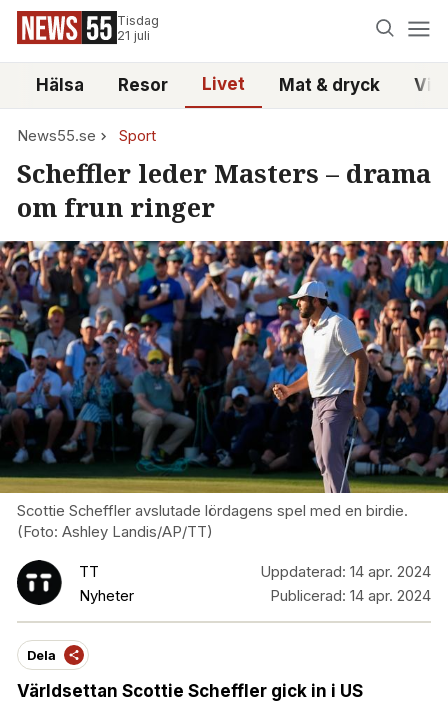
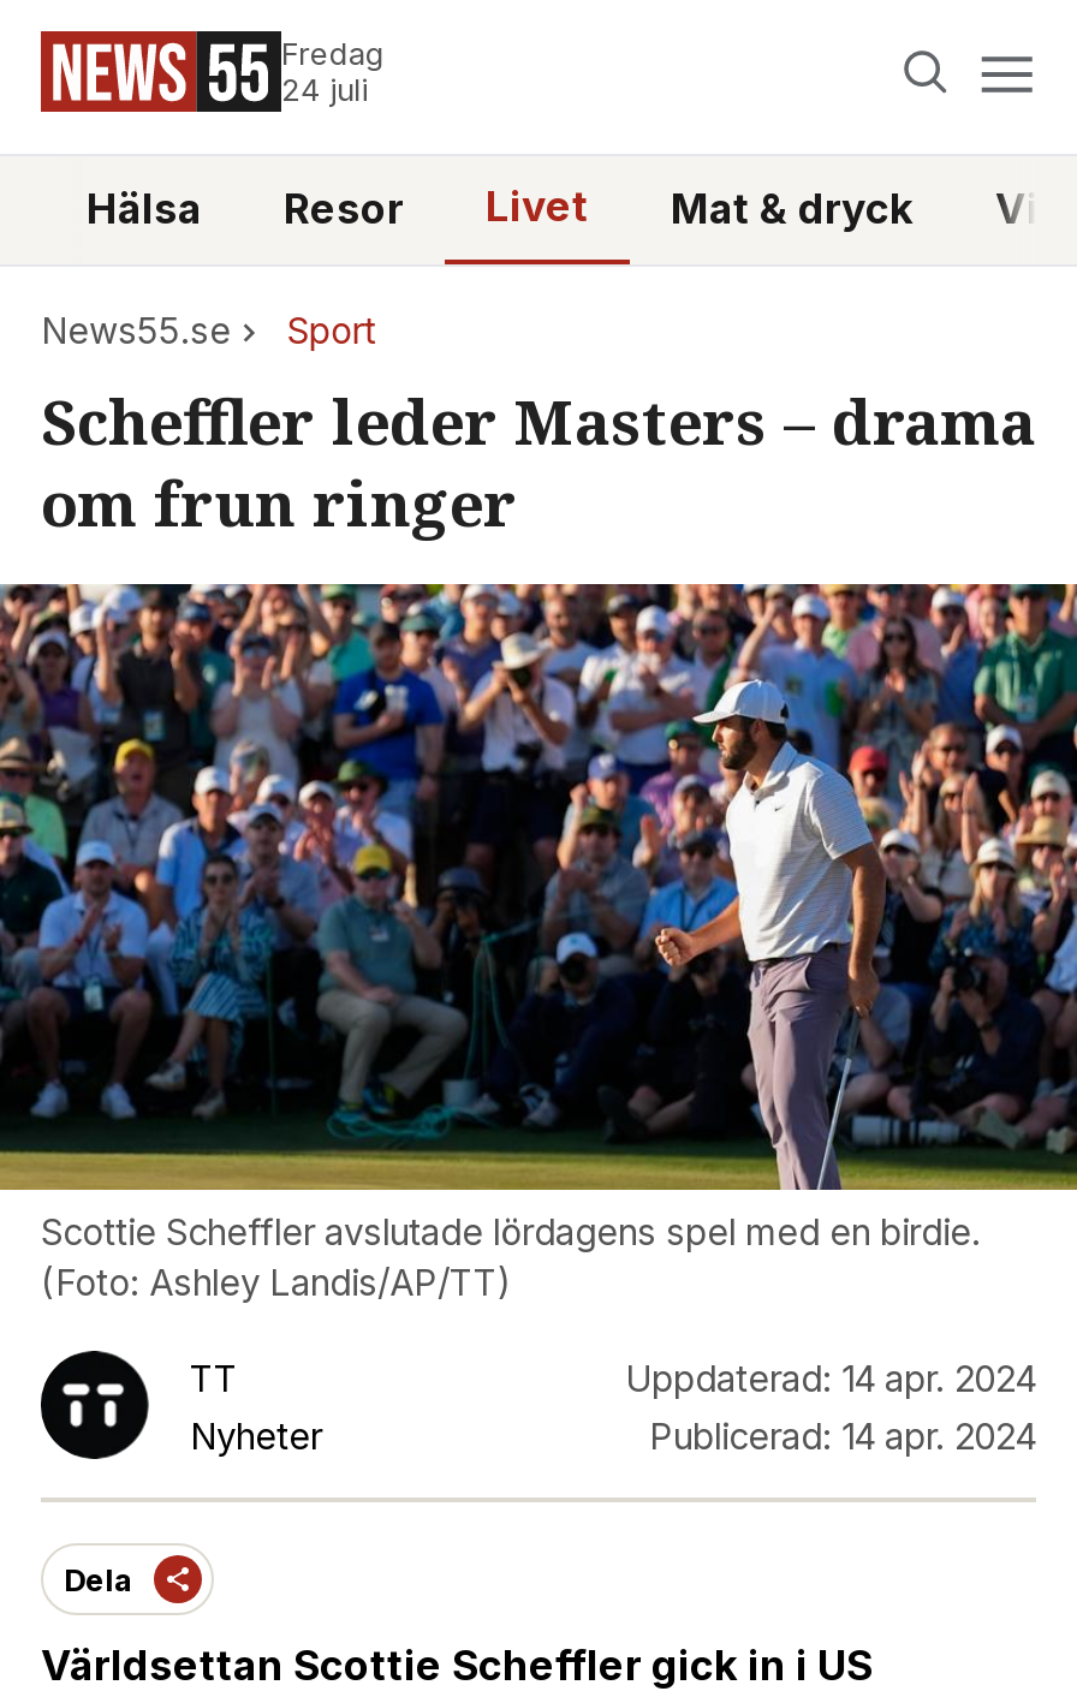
[117,13,159,43] Tisdag | 21 juli -> [281,36,385,108] Fredag | 24 juli

